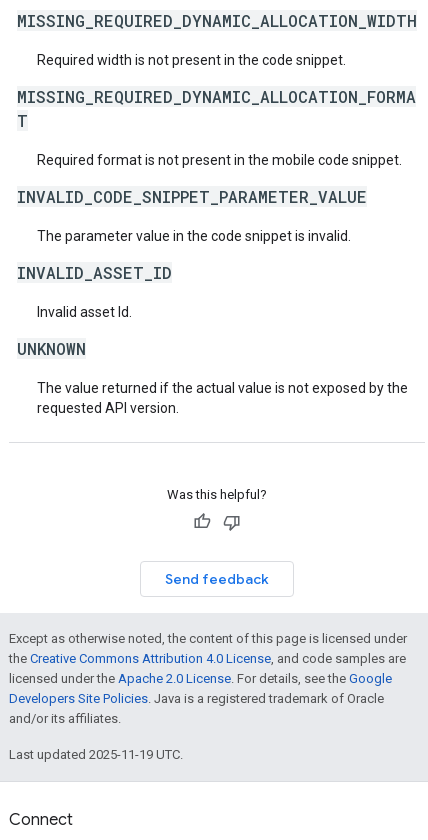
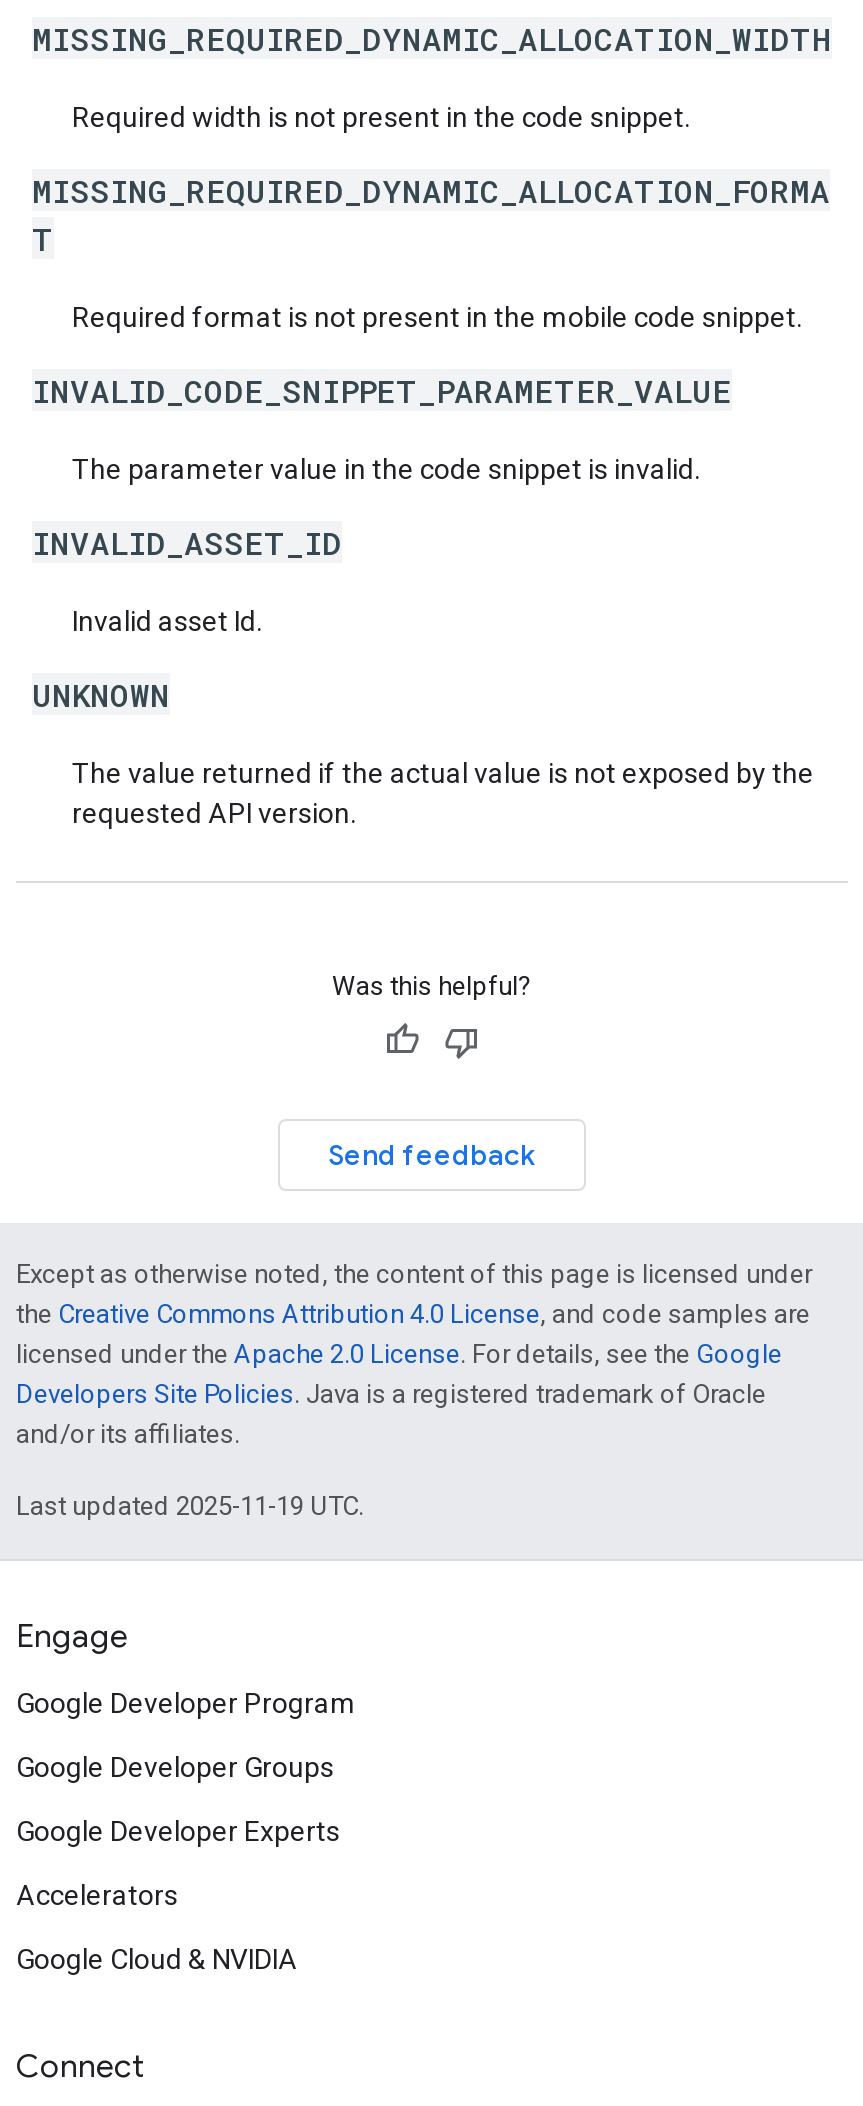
none -> [16,1617,356,1975] Engage | Google Developer Program | Google Developer Groups | Google Developer Experts | Accelerators | Google Cloud & NVIDIA

